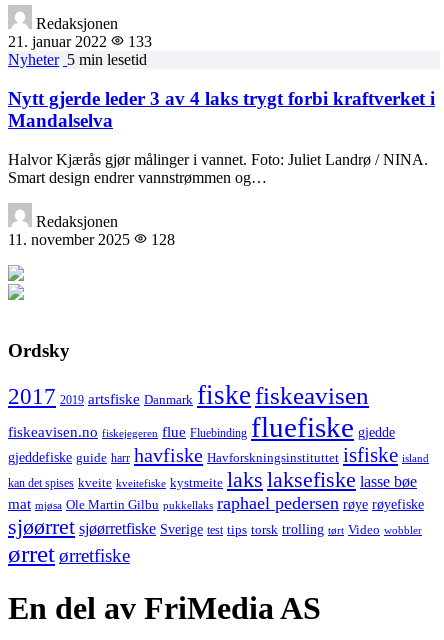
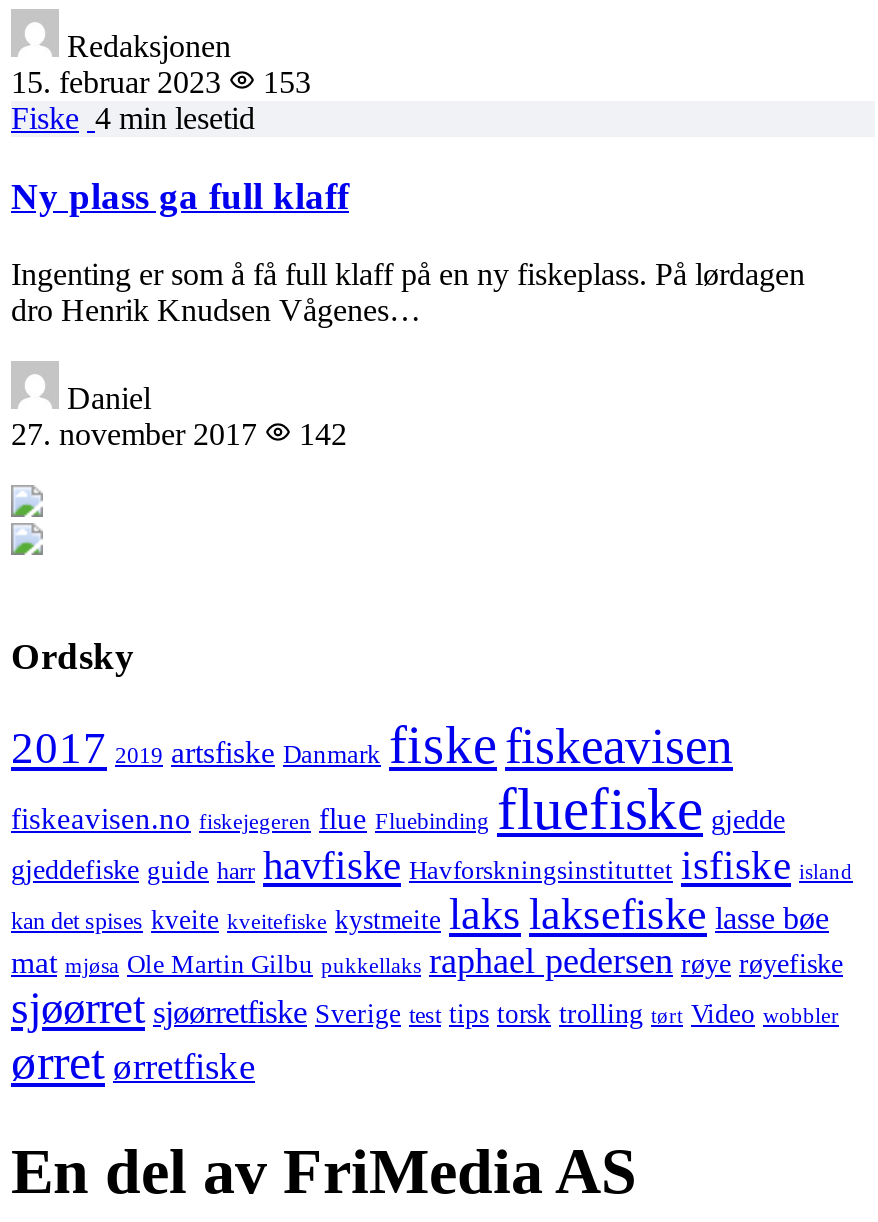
[8,33,152,68] 21. januar 2022 | 133 | Nyheter 5 min lesetid -> [11,66,311,136] 15. februar 2023 | 153 | Fiske 4 min lesetid
[8,88,435,131] Nytt gjerde leder 3 av 4 laks trygt forbi kraftverket i | Mandalselva -> [11,175,349,217] Ny plass ga full klaff
[8,151,428,186] Halvor Kjærås gjør målinger i vannet. Foto: Juliet Landrø / NINA. | Smart design endrer vannstrømmen og… -> [11,257,805,327] Ingenting er som å få full klaff på en ny fiskeplass. På lørdagen | dro Henrik Knudsen Vågenes…
[8,213,175,248] Redaksjonen | 11. november 2025 | 128 -> [11,381,347,451] Daniel | 27. november 2017 | 142

